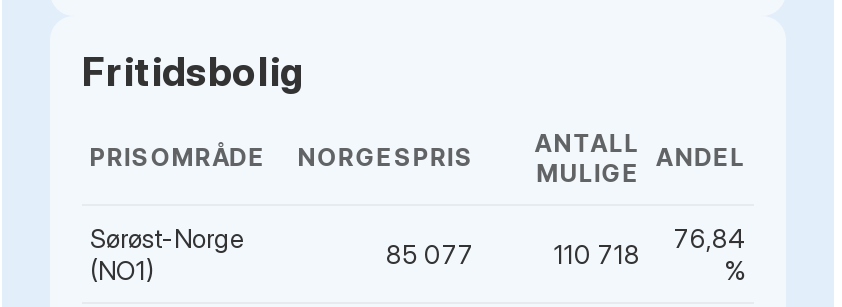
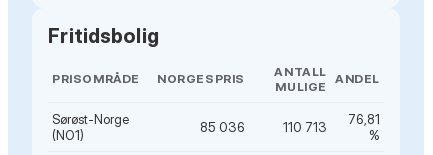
[674,221,746,253] 76,84 -> [348,111,380,127] 76,81
[386,237,474,269] 85 077 -> [200,119,245,135] 85 036
[554,237,640,269] 110 718 -> [283,119,327,135] 110 713

